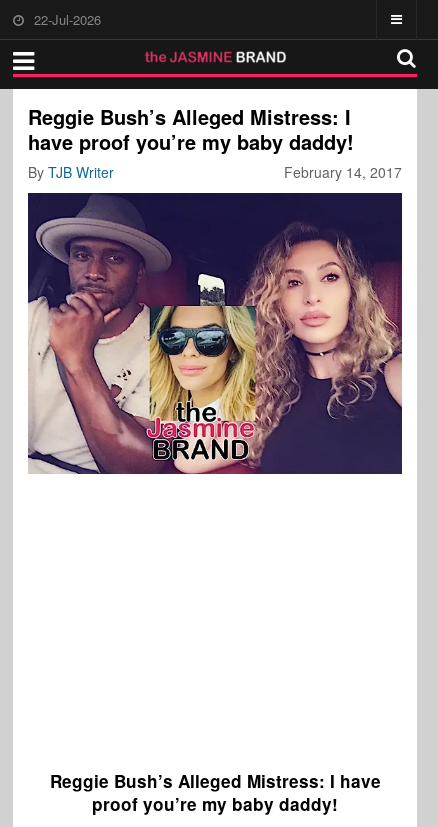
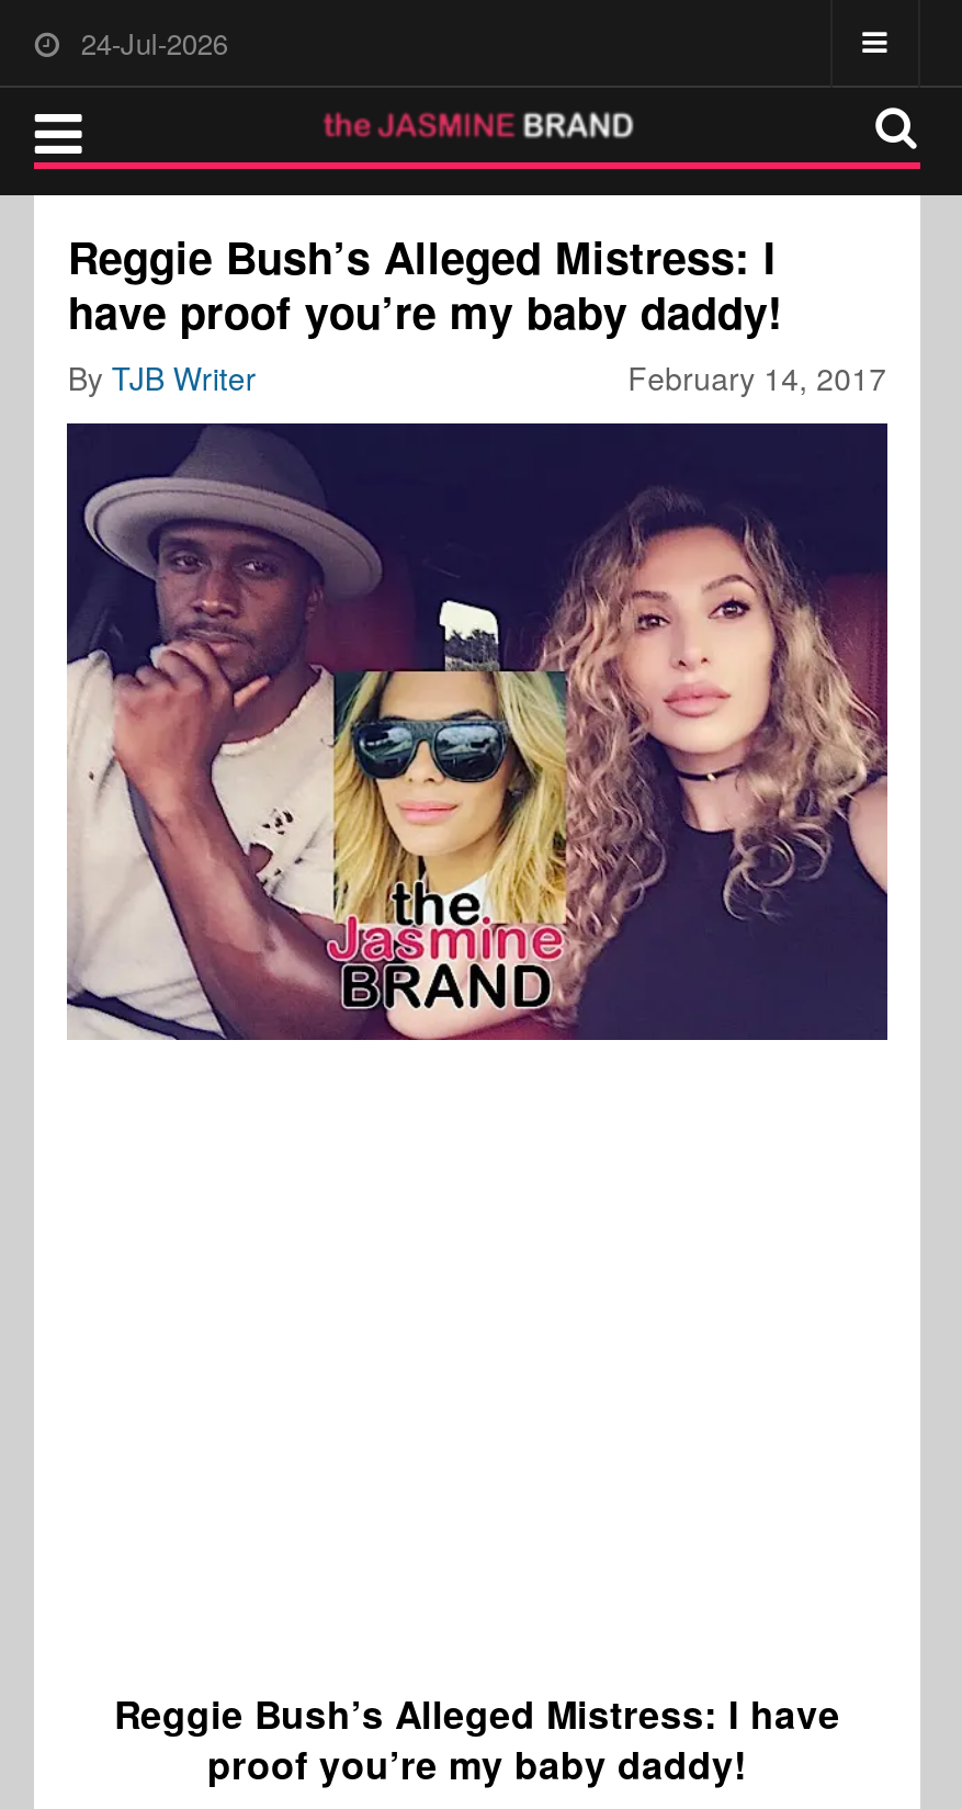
[34,10,101,29] 22-Jul-2026 -> [81,22,228,64] 24-Jul-2026

